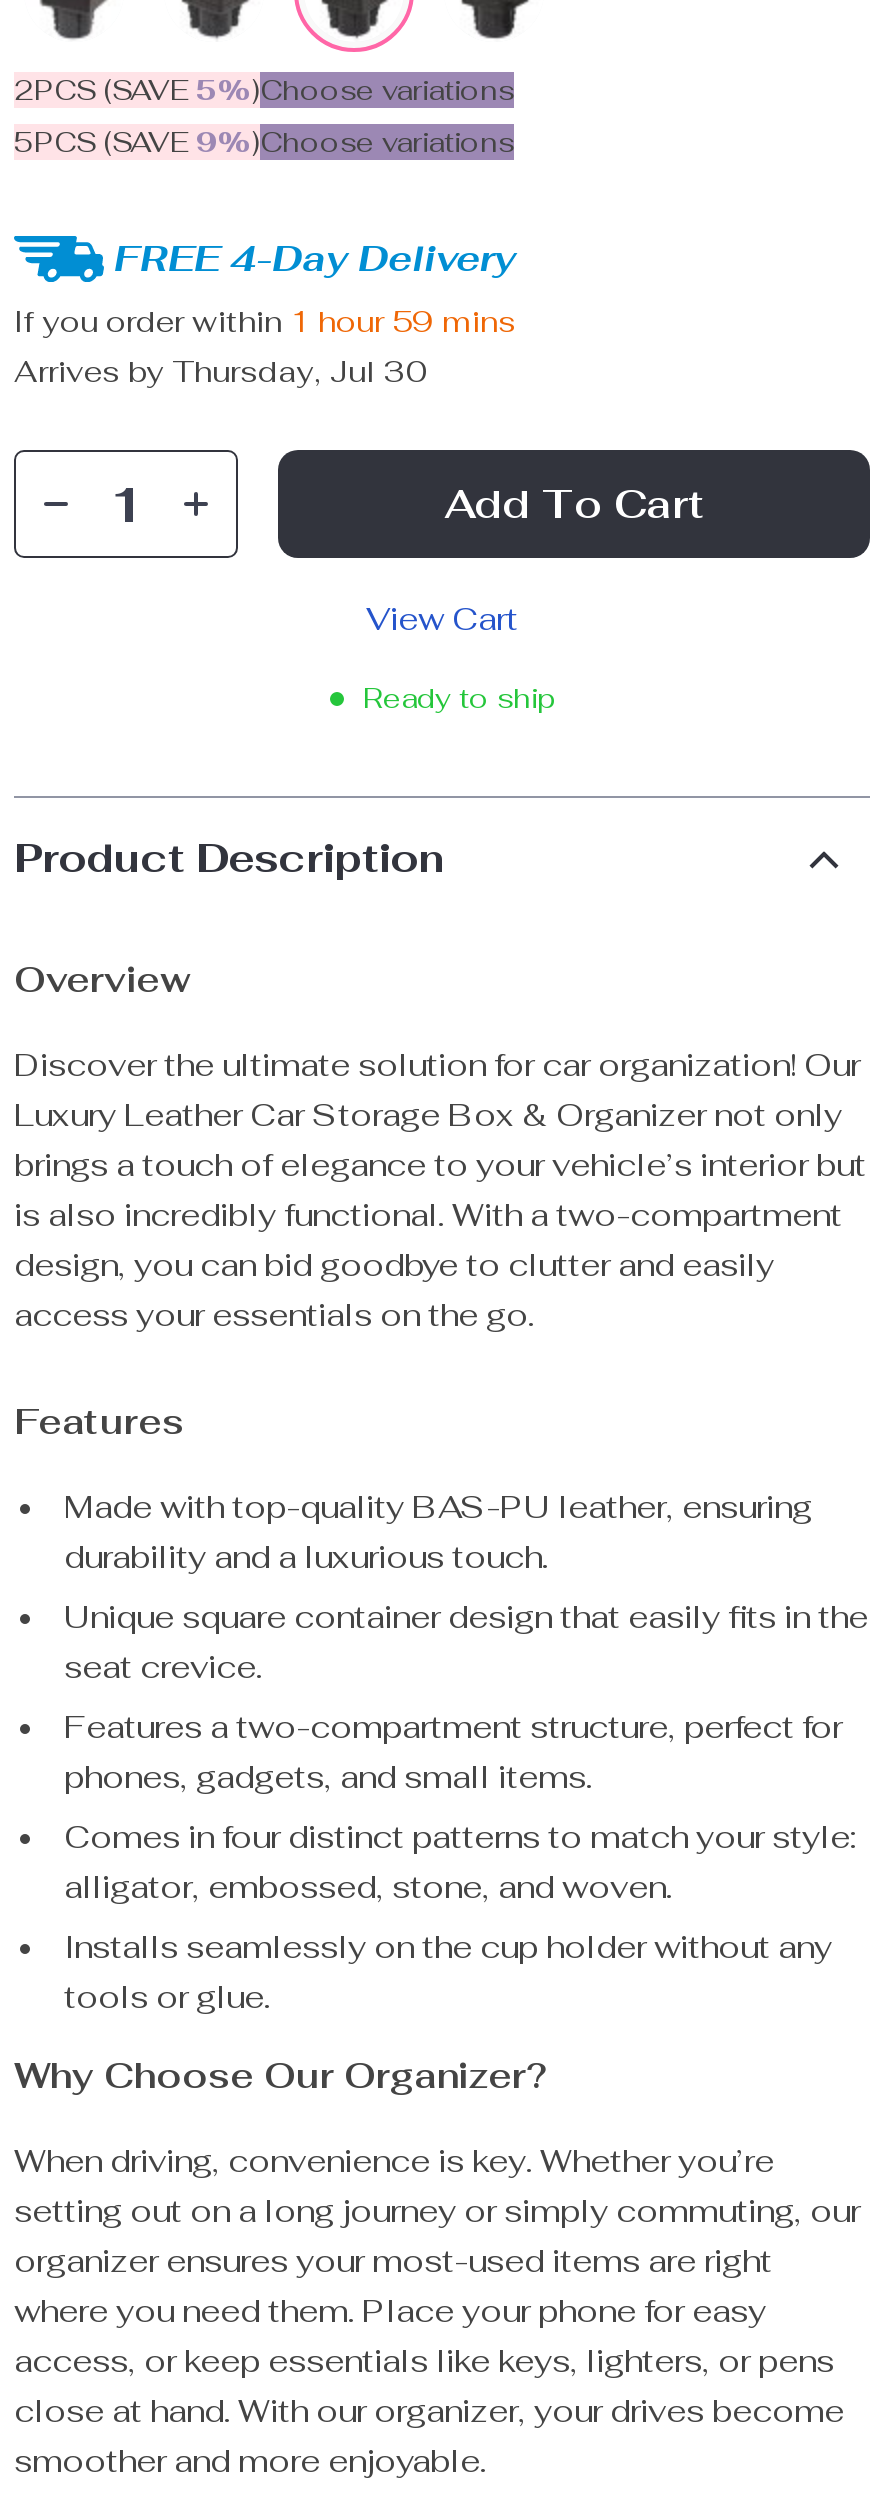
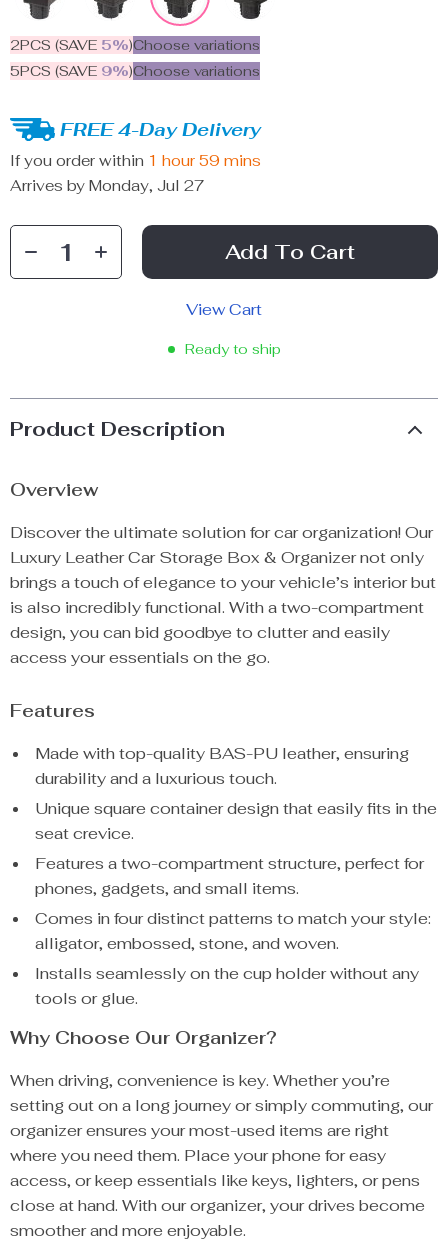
[14,352,428,390] Arrives by Thursday, Jul 30 -> [10,176,205,195] Arrives by Monday, Jul 27

